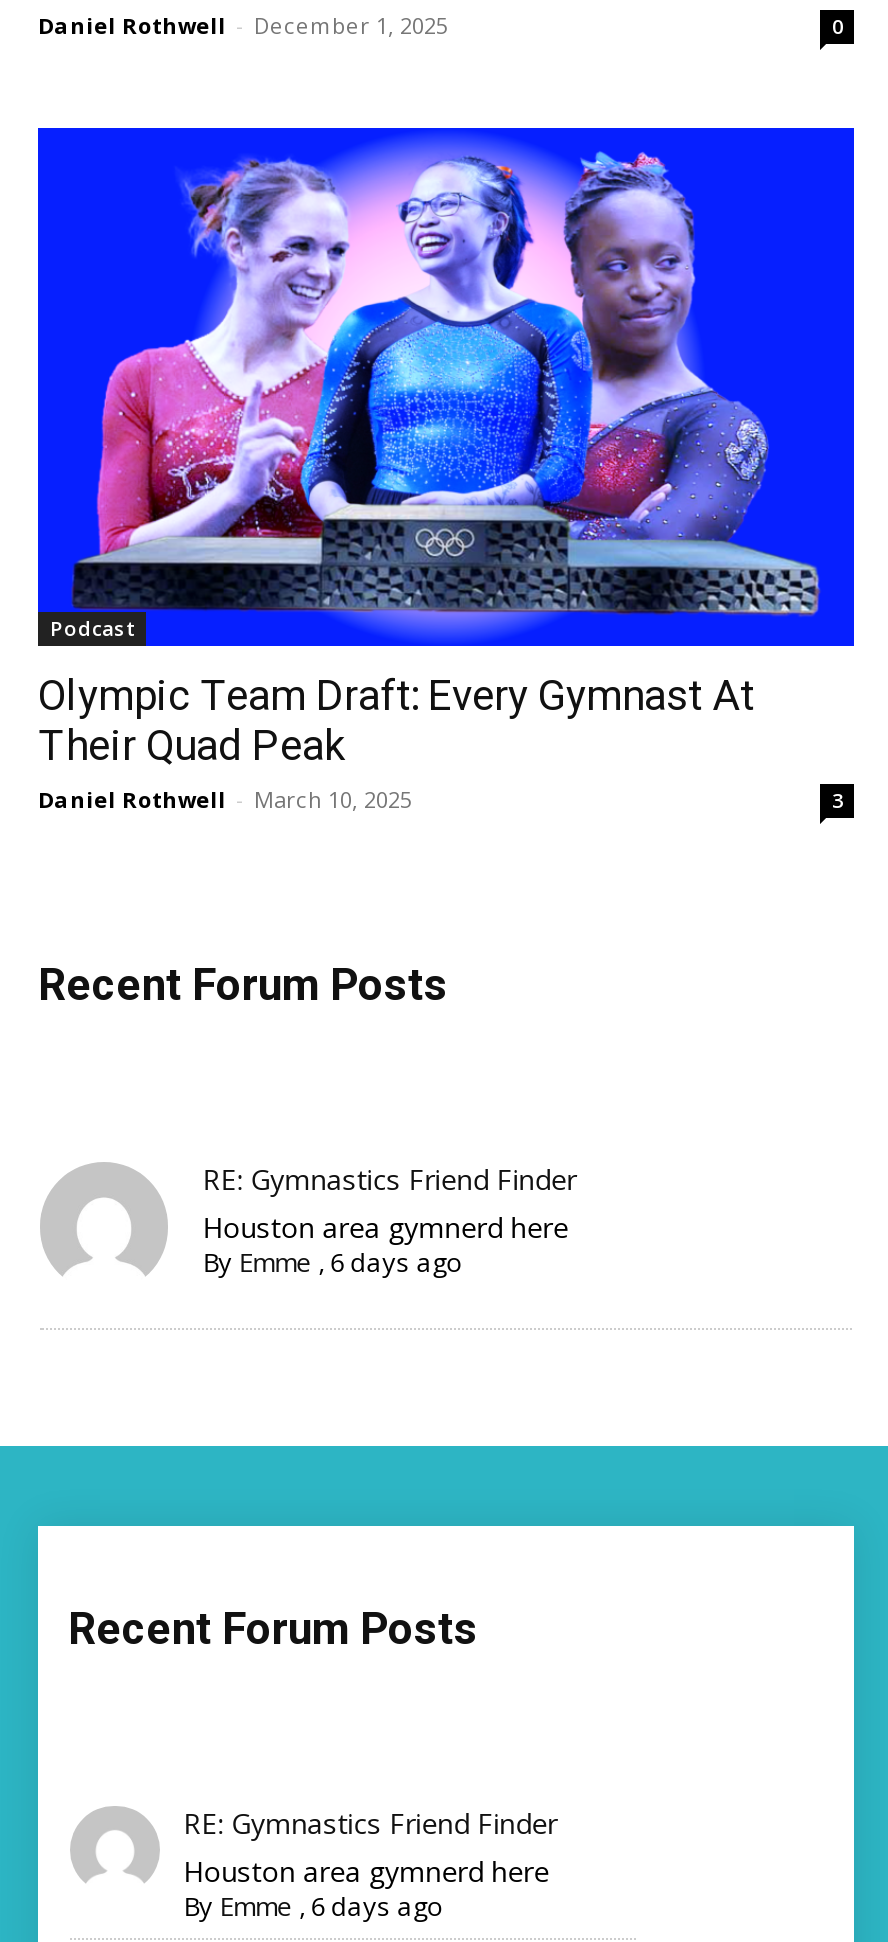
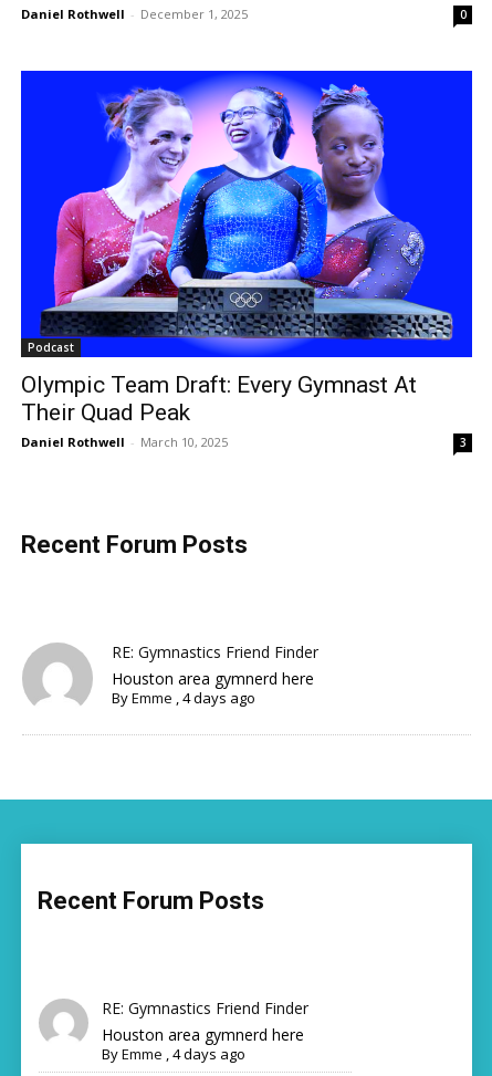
[202,1245,462,1281] By Emme, 6 days ago -> [112,688,256,708] By Emme, 4 days ago
[183,1887,443,1923] By Emme, 6 days ago -> [101,1043,245,1063] By Emme, 4 days ago

